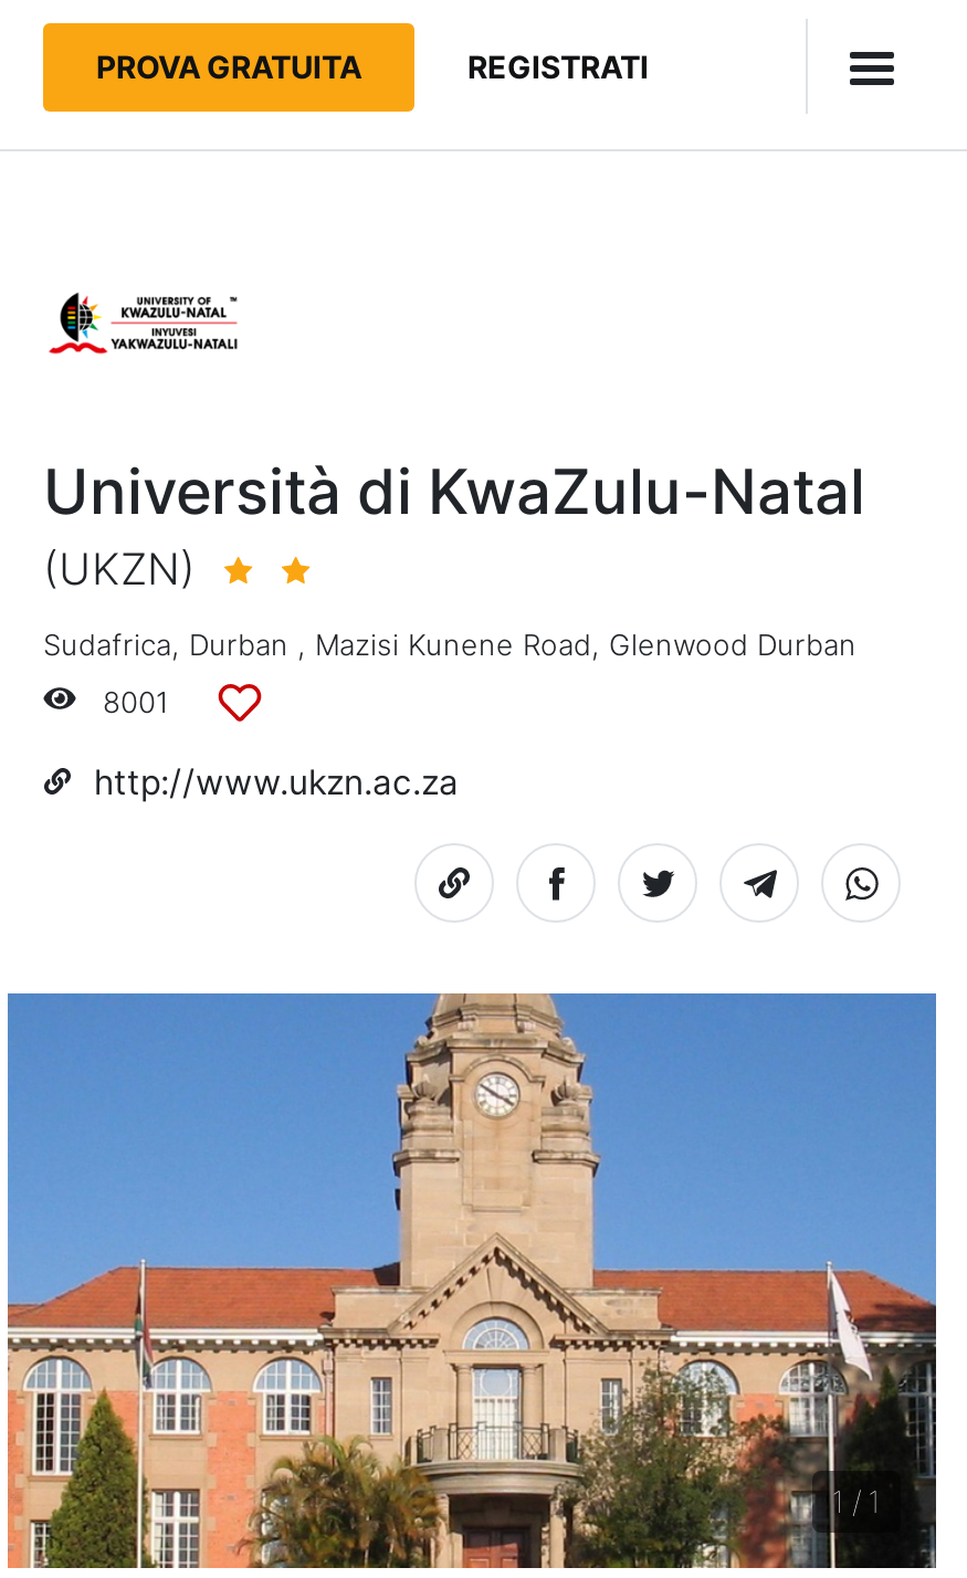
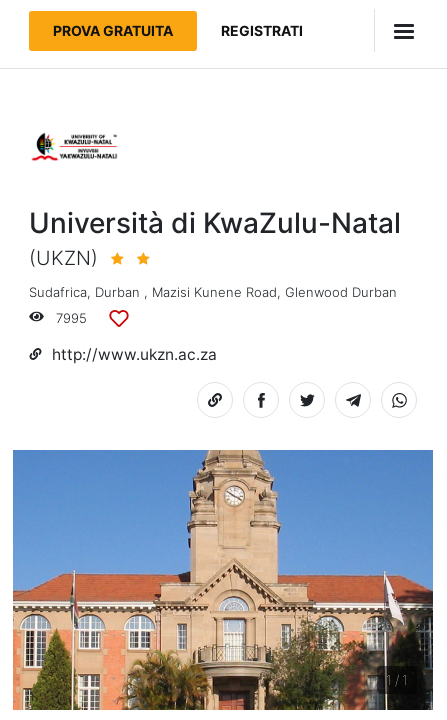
[103,683,169,718] 8001 -> [56,309,87,325] 7995

